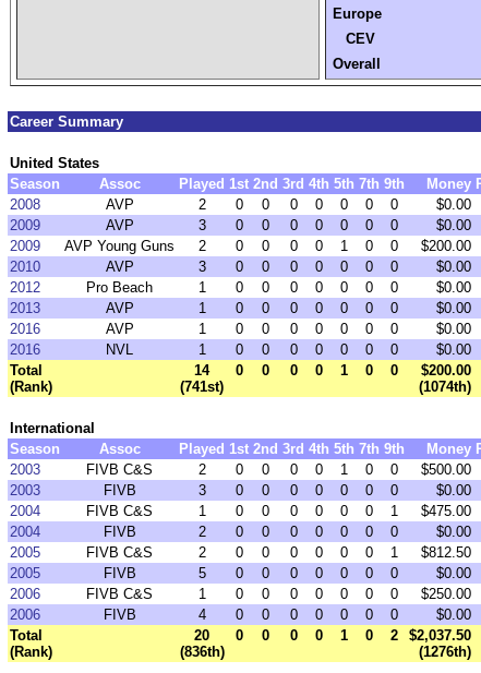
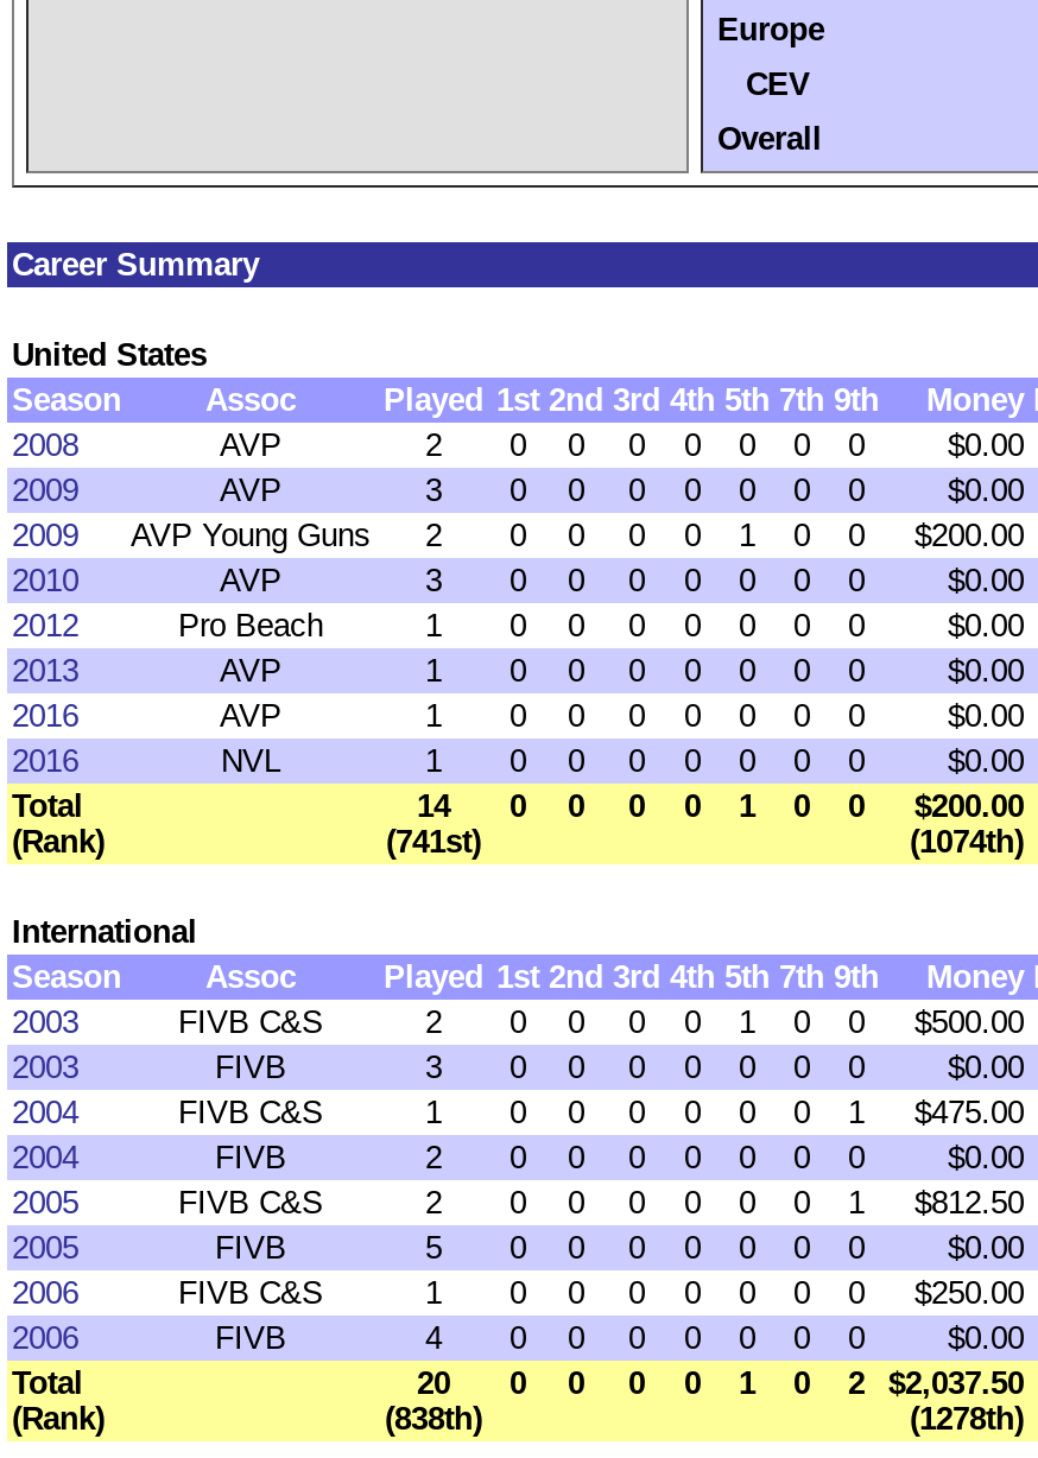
[179,644,224,660] (836th) -> [385,1401,482,1437] (838th)
[419,644,471,660] (1276th) -> [910,1401,1024,1437] (1278th)

